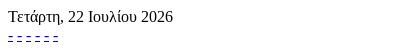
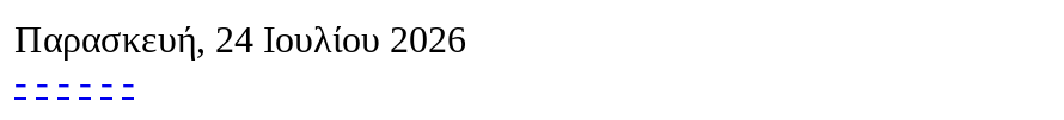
[8,8,173,25] Τετάρτη, 22 Ιουλίου 2026 -> [14,19,466,59] Παρασκευή, 24 Ιουλίου 2026

